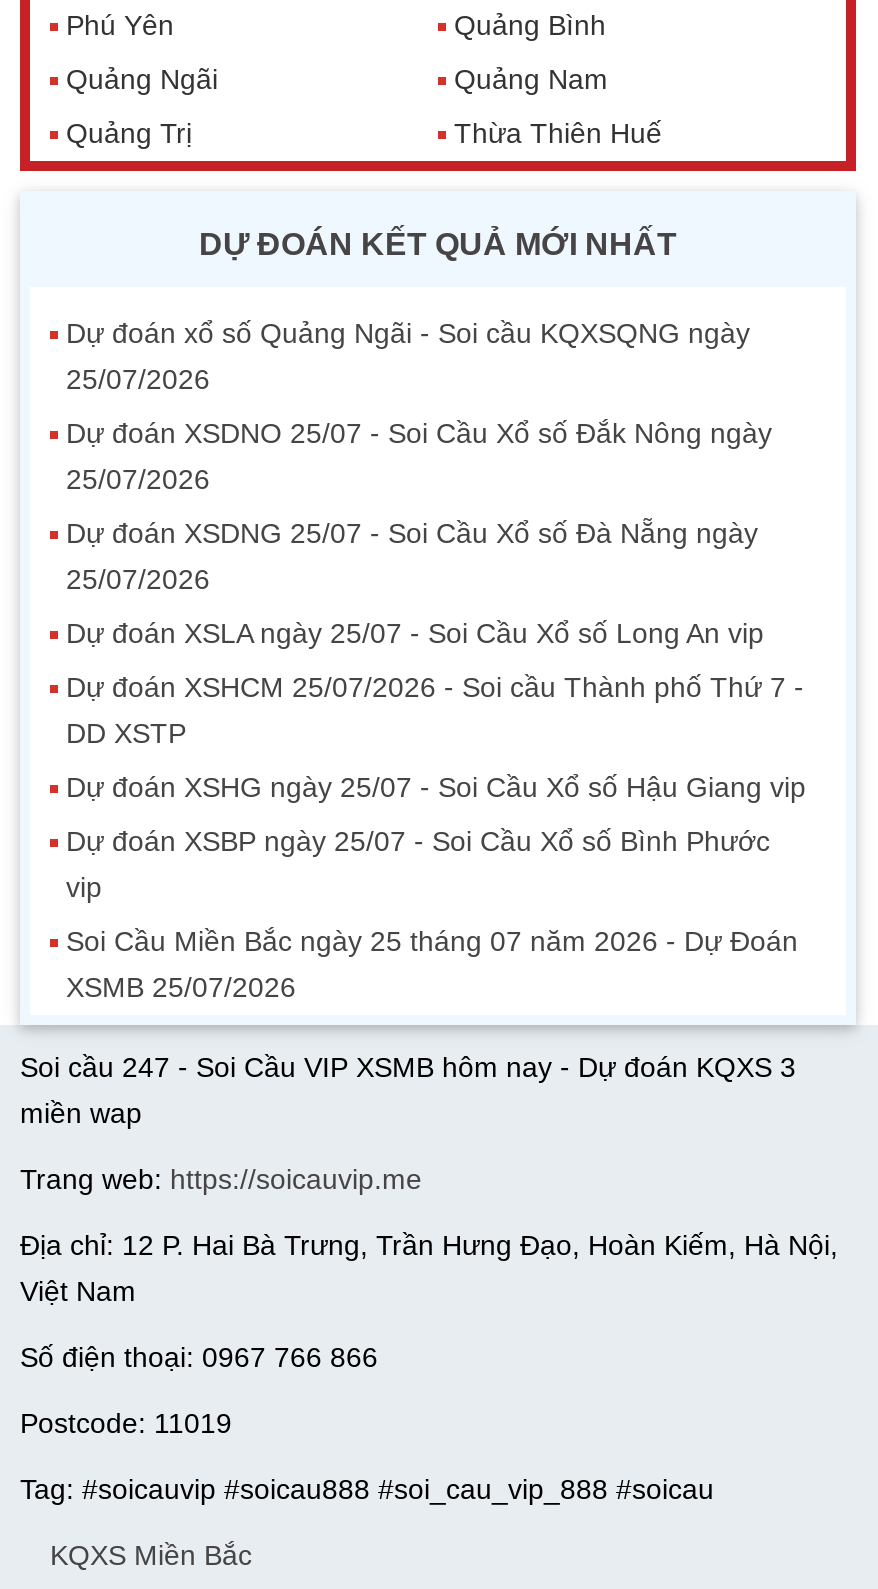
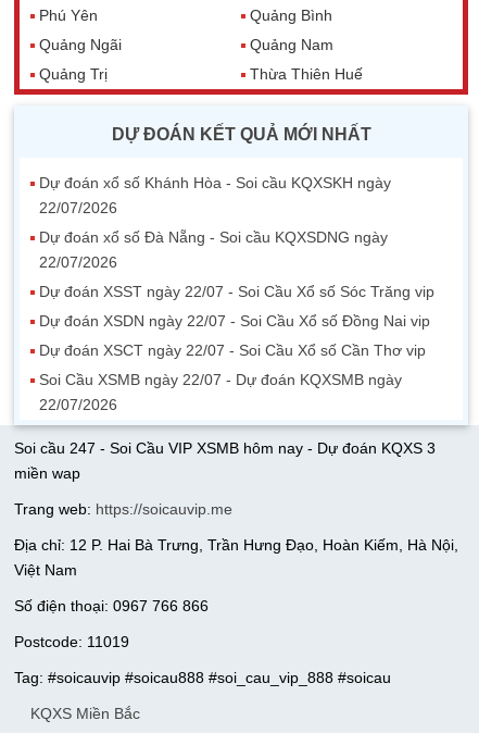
[66,317,806,1003] Dự đoán xổ số Quảng Ngãi - Soi cầu KQXSQNG ngày | 25/07/2026 | Dự đoán XSDNO 25/07 - Soi Cầu Xổ số Đắk Nông ngày | 25/07/2026 | Dự đoán XSDNG 25/07 - Soi Cầu Xổ số Đà Nẵng ngày | 25/07/2026 | Dự đoán XSLA ngày 25/07 - Soi Cầu Xổ số Long An vip | Dự đoán XSHCM 25/07/2026 - Soi cầu Thành phố Thứ 7 - | DD XSTP | Dự đoán XSHG ngày 25/07 - Soi Cầu Xổ số Hậu Giang vip | Dự đoán XSBP ngày 25/07 - Soi Cầu Xổ số Bình Phước | vip | Soi Cầu Miền Bắc ngày 25 tháng 07 năm 2026 - Dự Đoán | XSMB 25/07/2026 -> [39,174,434,413] Dự đoán xổ số Khánh Hòa - Soi cầu KQXSKH ngày | 22/07/2026 | Dự đoán xổ số Đà Nẵng - Soi cầu KQXSDNG ngày | 22/07/2026 | Dự đoán XSST ngày 22/07 - Soi Cầu Xổ số Sóc Trăng vip | Dự đoán XSDN ngày 22/07 - Soi Cầu Xổ số Đồng Nai vip | Dự đoán XSCT ngày 22/07 - Soi Cầu Xổ số Cần Thơ vip | Soi Cầu XSMB ngày 22/07 - Dự đoán KQXSMB ngày | 22/07/2026

